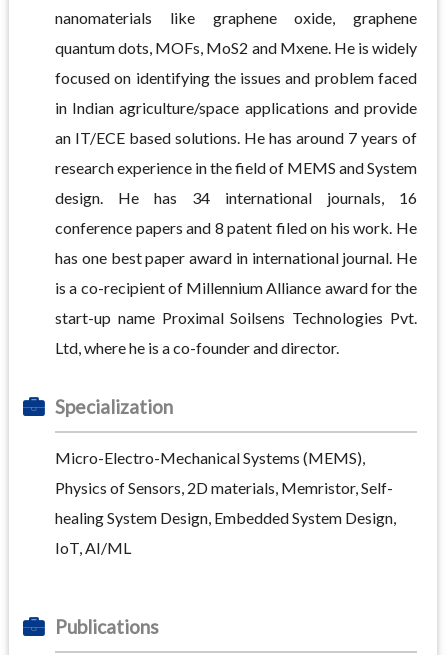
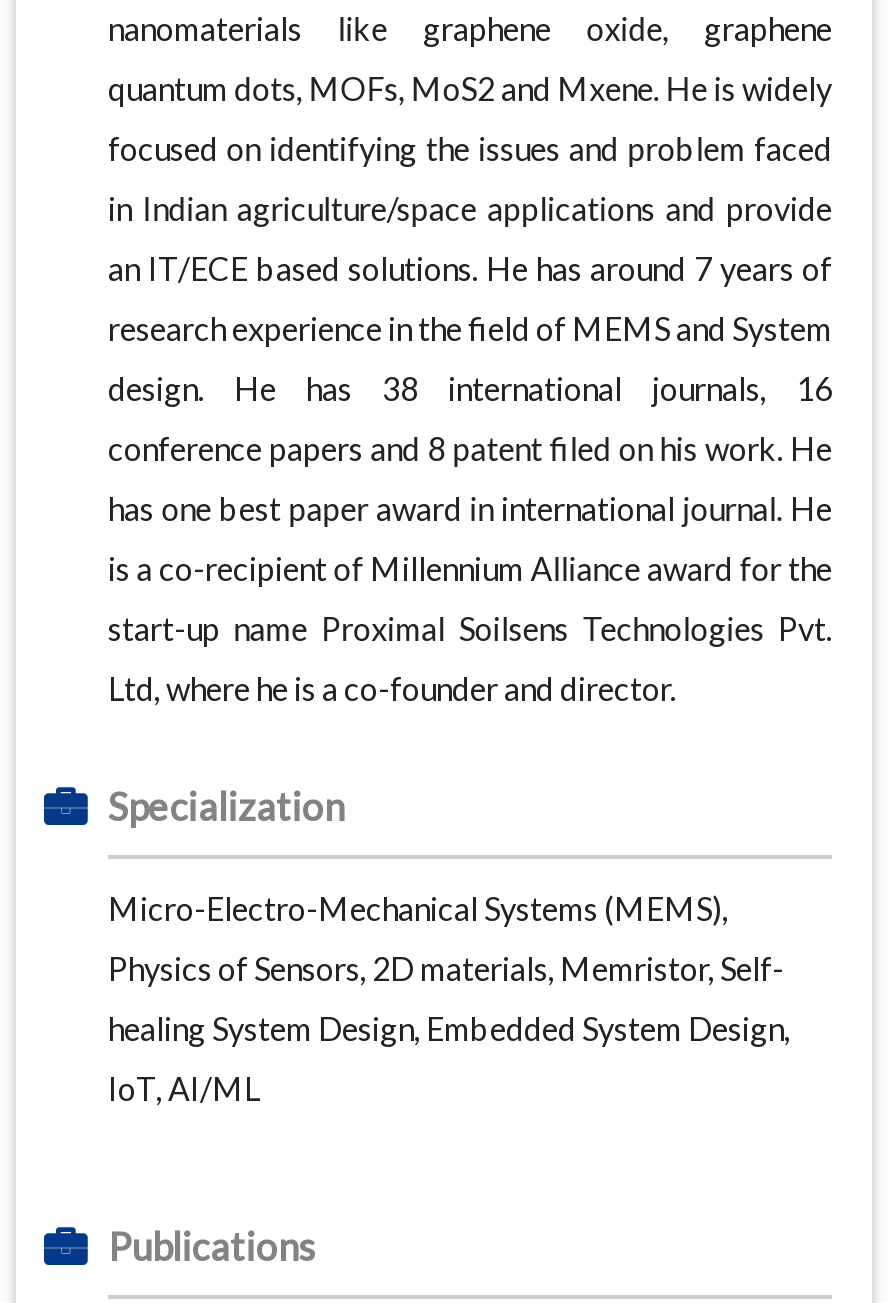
[55,188,417,207] design. He has 34 international journals, 16 -> [108,370,832,408] design. He has 38 international journals, 16

